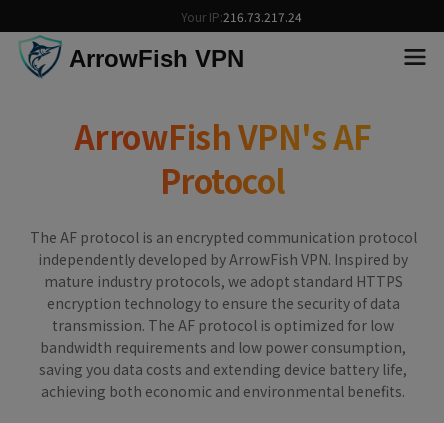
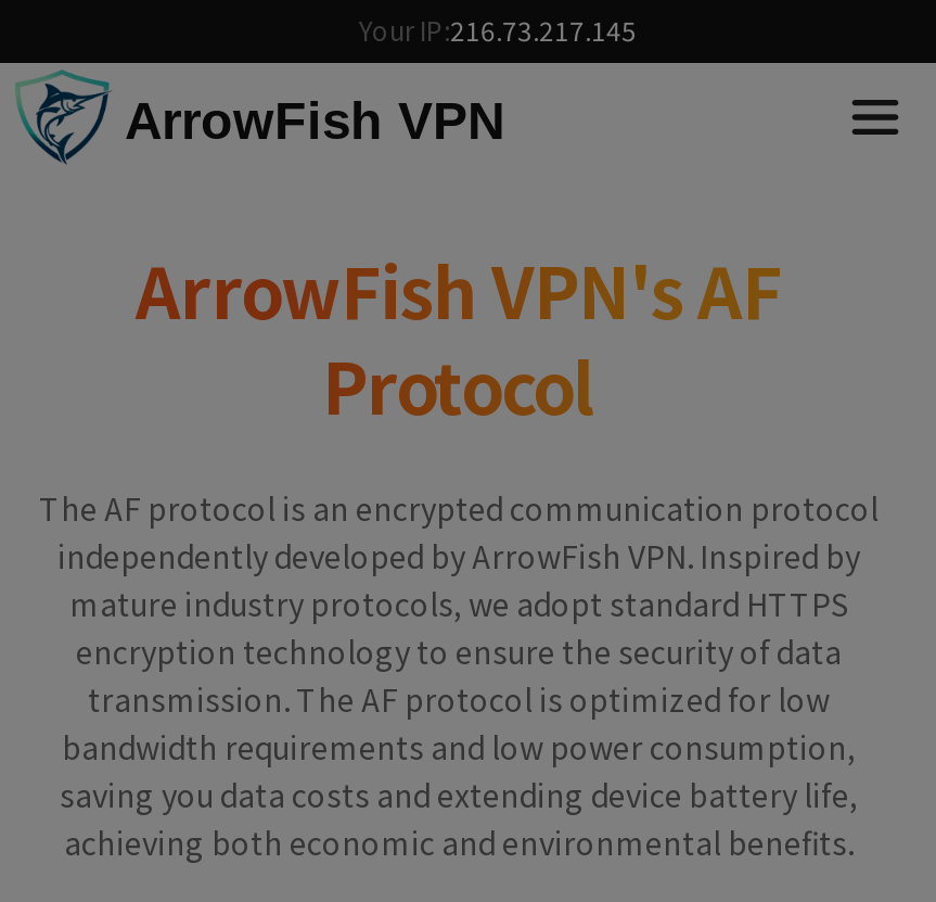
[180,7,301,24] Your IP:216.73.217.24 -> [359,10,637,47] Your IP:216.73.217.145

